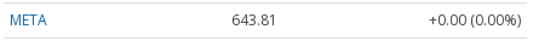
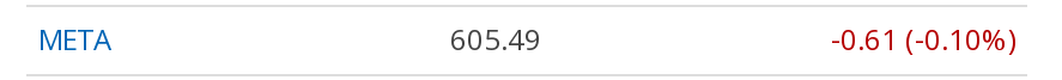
[231,10,277,31] 643.81 -> [450,19,541,59] 605.49
[429,10,521,31] +0.00 (0.00%) -> [831,19,1015,59] -0.61 (-0.10%)

